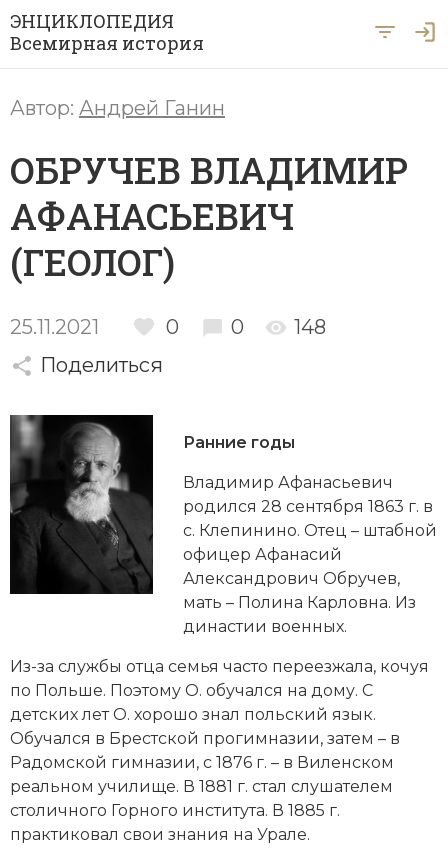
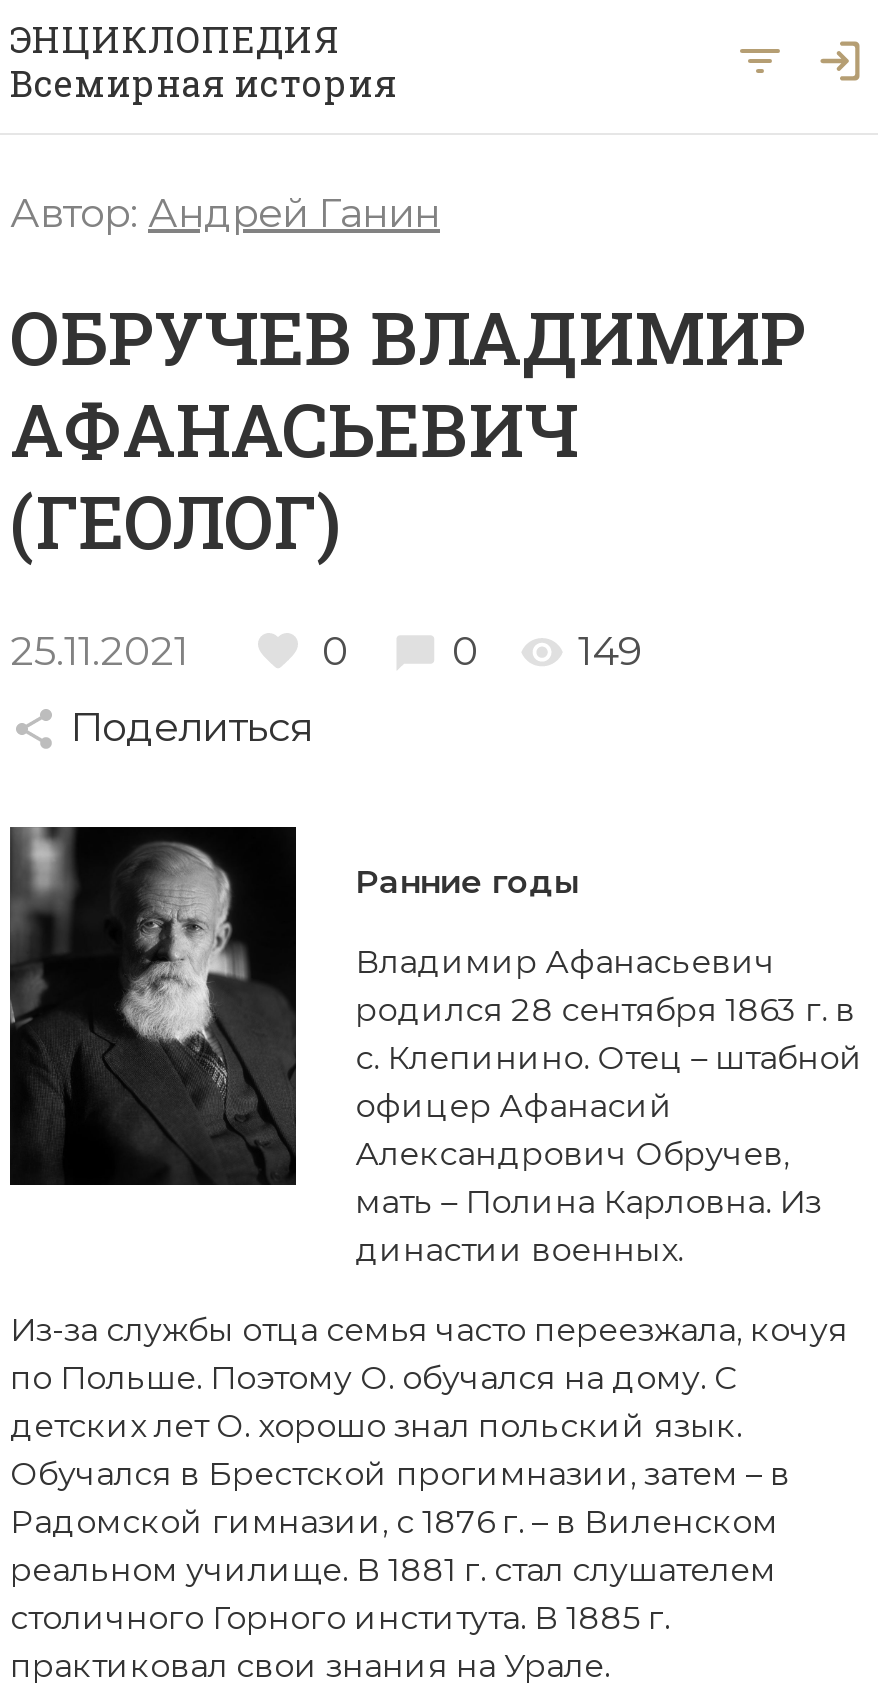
[294,315,326,339] 148 -> [578,628,642,676] 149

